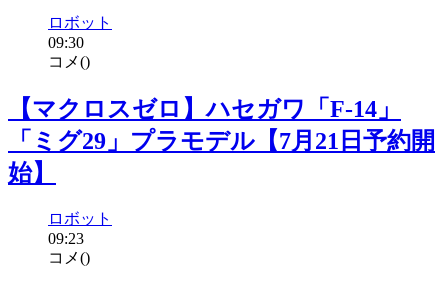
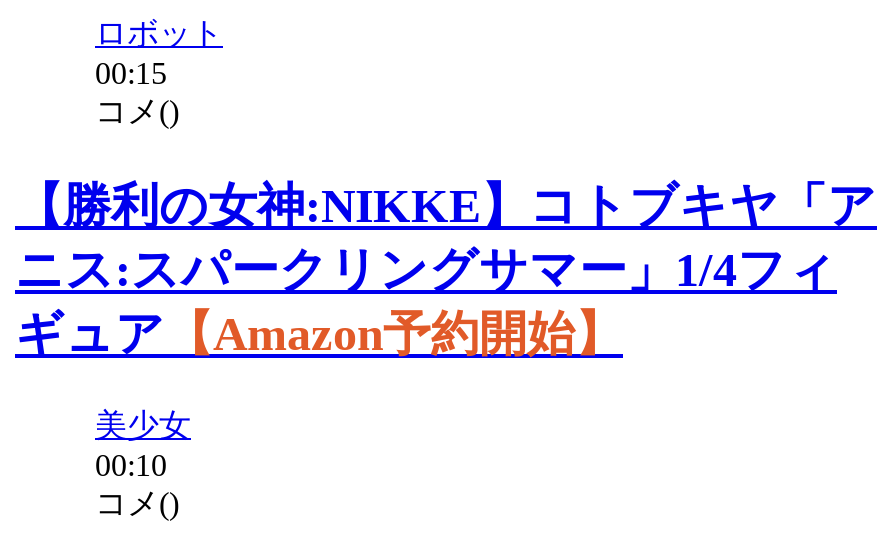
[48,34,84,51] 09:30 -> [95,55,167,89] 00:15
[8,96,435,186] 【マクロスゼロ】ハセガワ「F-14」 | 「ミグ29」プラモデル【7月21日予約開 | 始】 -> [15,179,877,359] 【勝利の女神:NIKKE】コトブキヤ「ア | ニス:スパークリングサマー」1/4フィ | ギュア【Amazon予約開始】
[48,209,112,246] ロボット | 09:23 -> [95,407,191,481] 美少女 | 00:10

